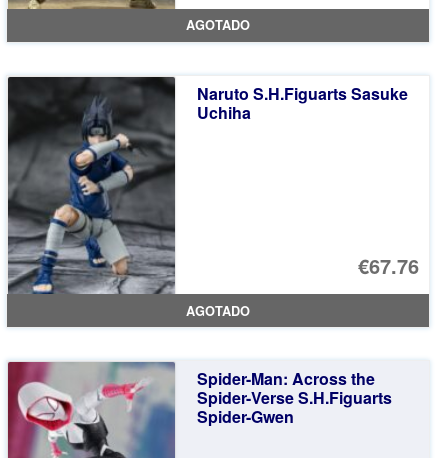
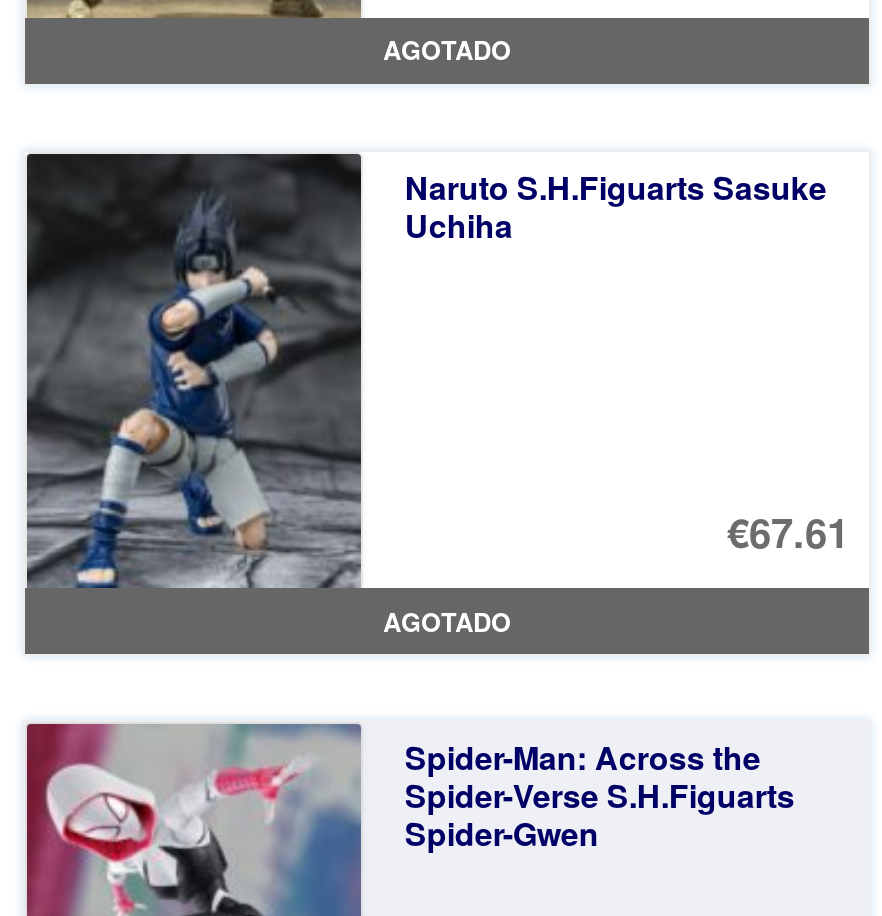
[358,251,419,280] €67.76 -> [727,502,849,560] €67.61

